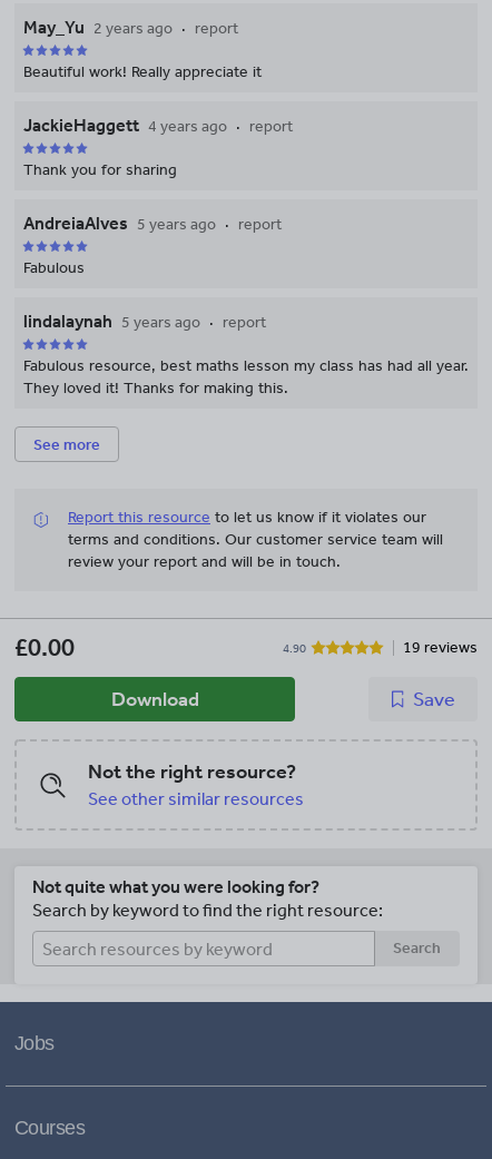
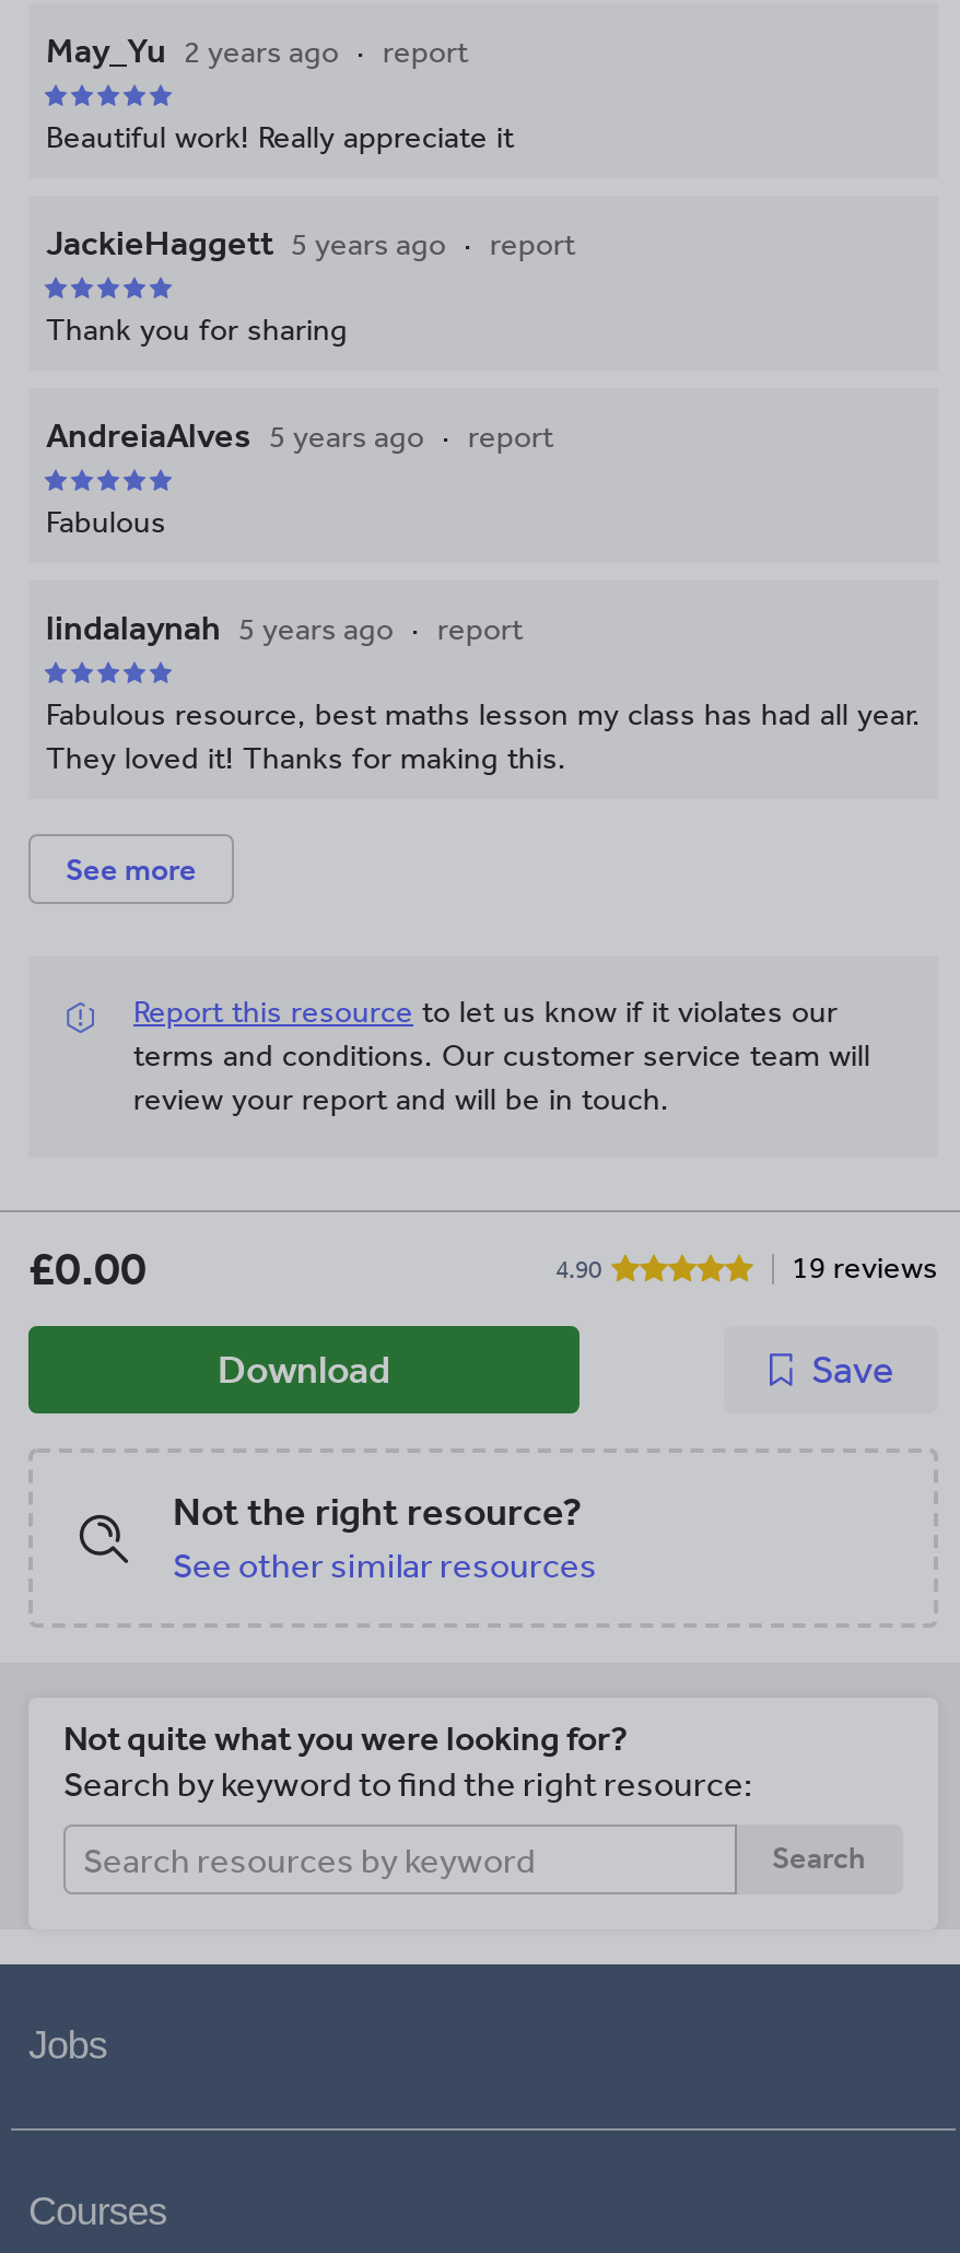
[23,115,227,136] JackieHaggett 4 years ago -> [46,222,446,264] JackieHaggett 5 years ago

